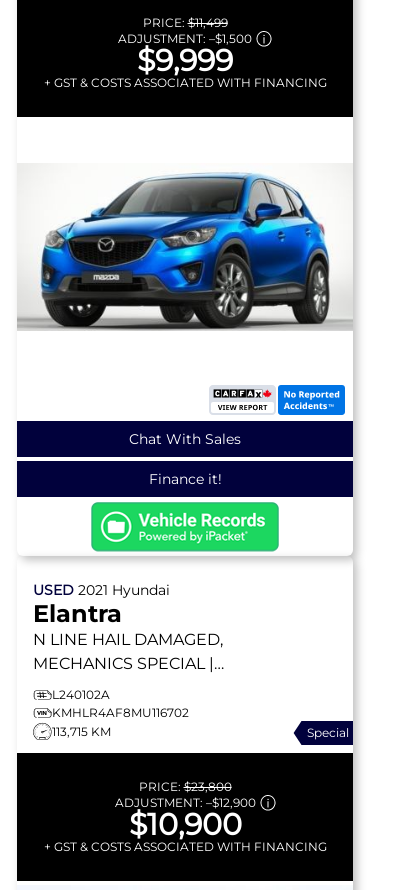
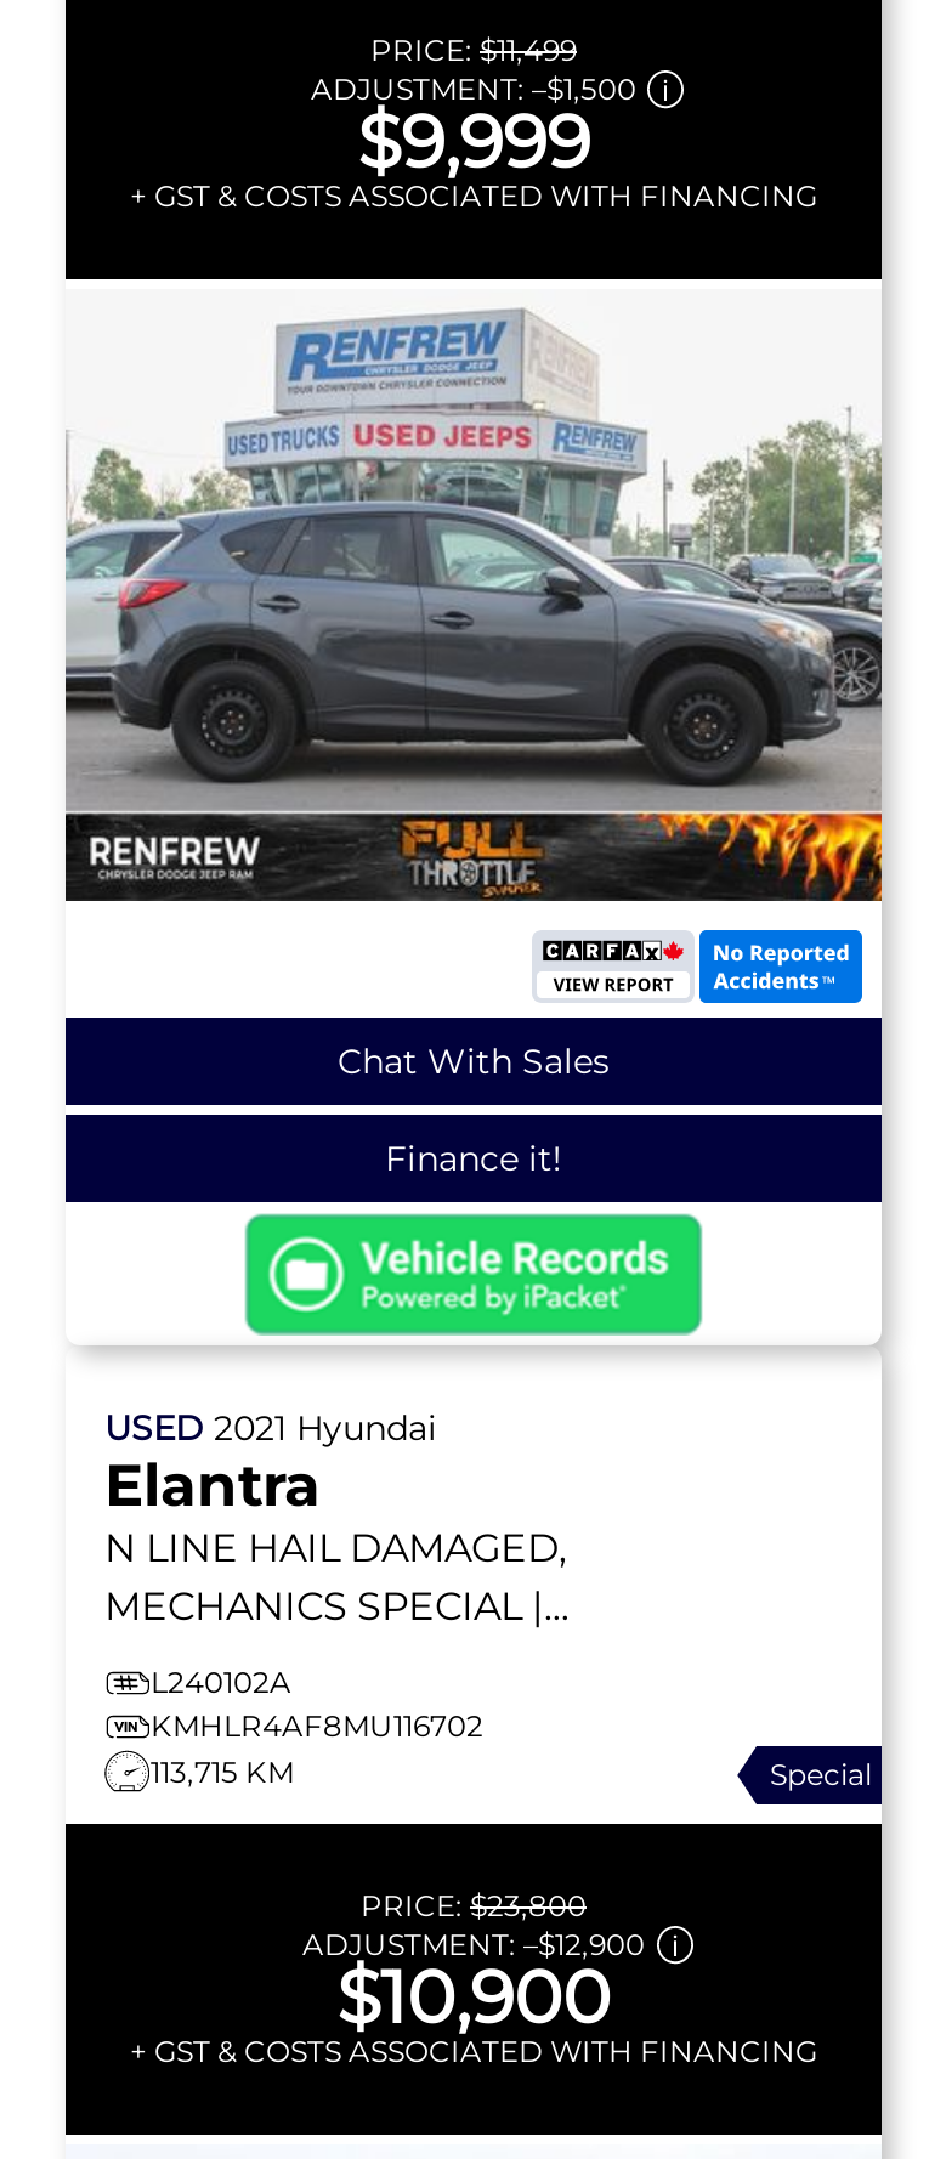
[17,129,353,373] [image] -> [63,306,884,903] [image]

